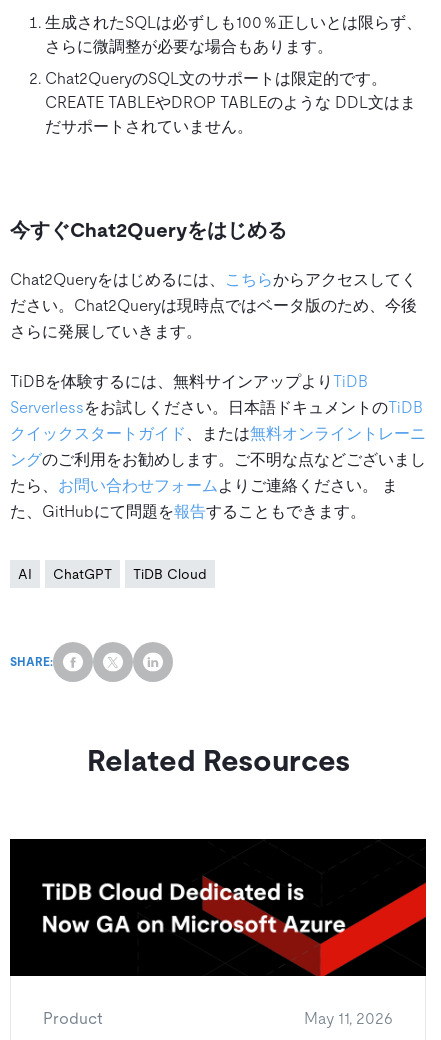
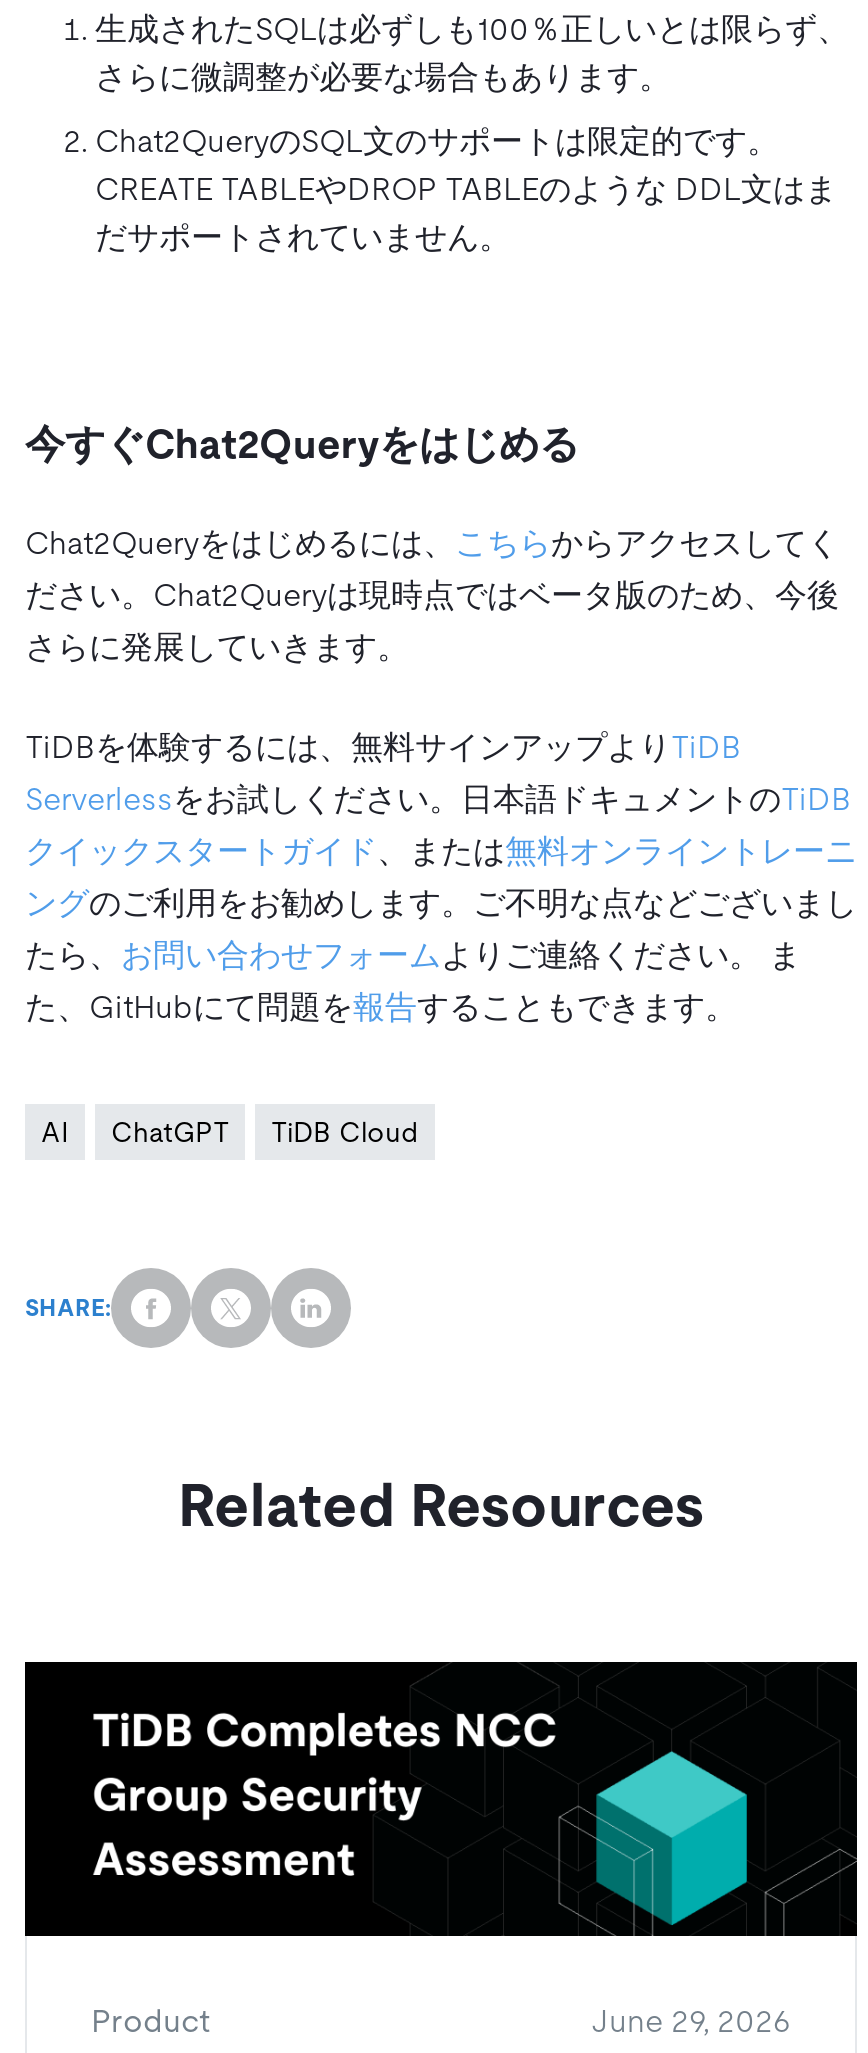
[41,865,427,1028] [image] | May 11, 2026 -> [91,1710,859,2041] [image] | June 29, 2026

